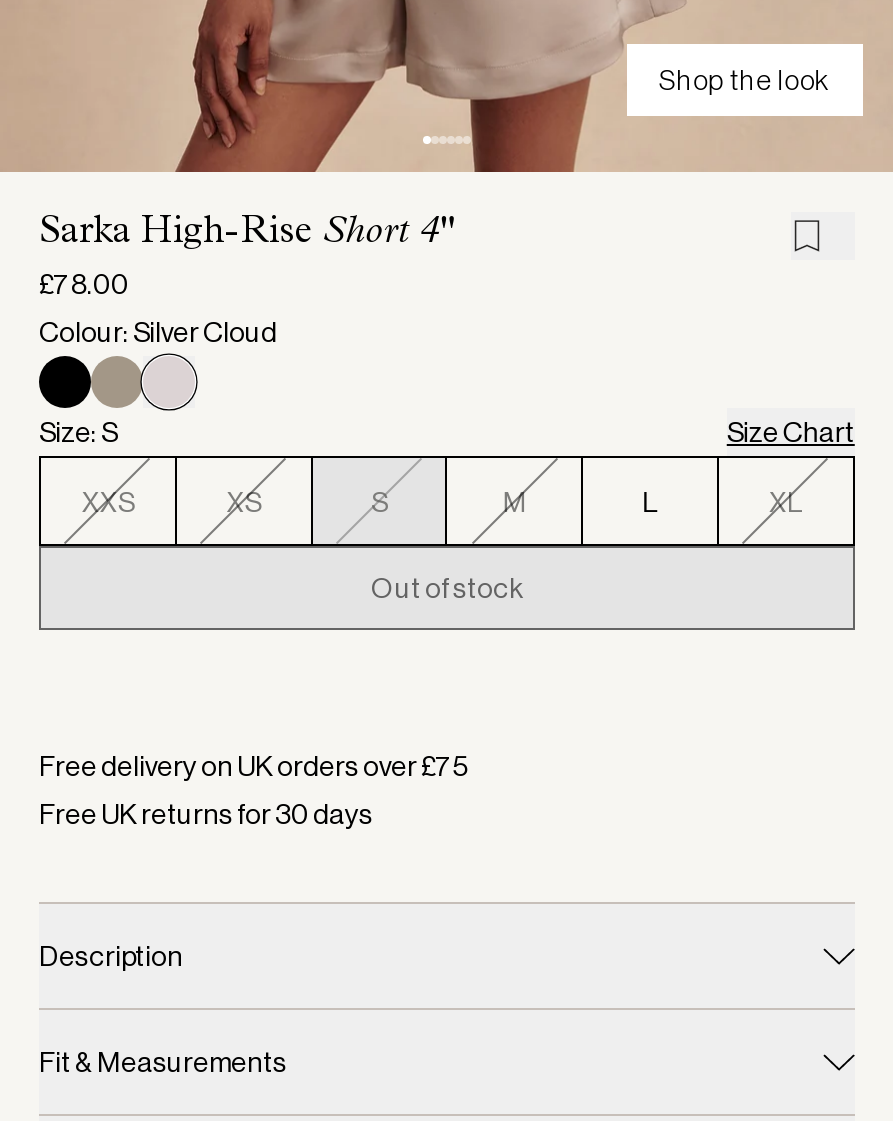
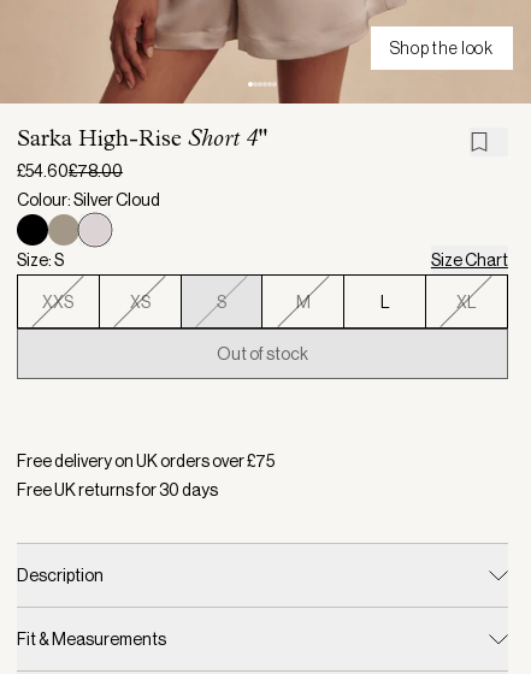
[39,269,129,301] £78.00 -> [17,162,123,181] £54.60£78.00

